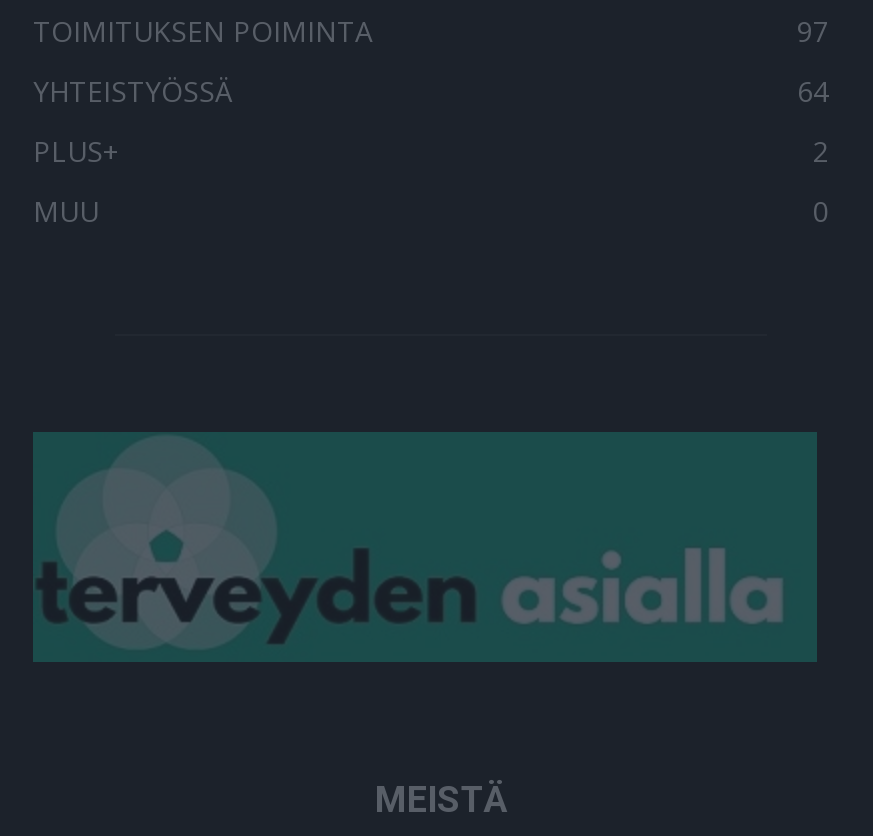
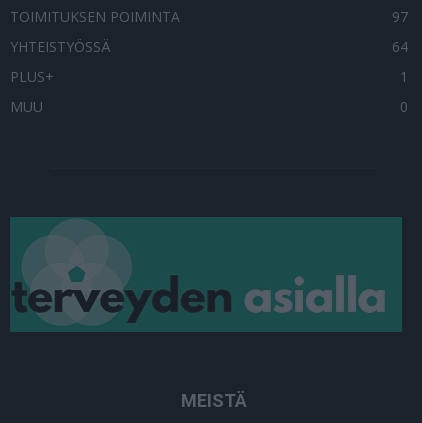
[813,131,829,169] 2 -> [400,67,408,86] 1

